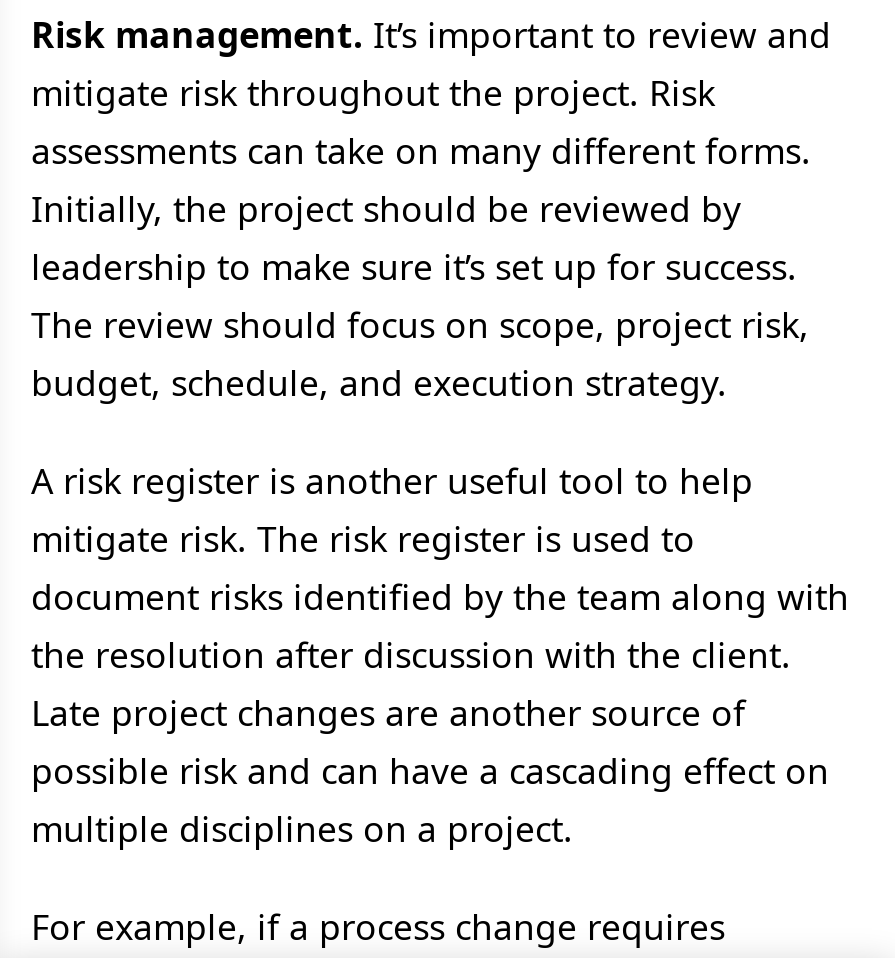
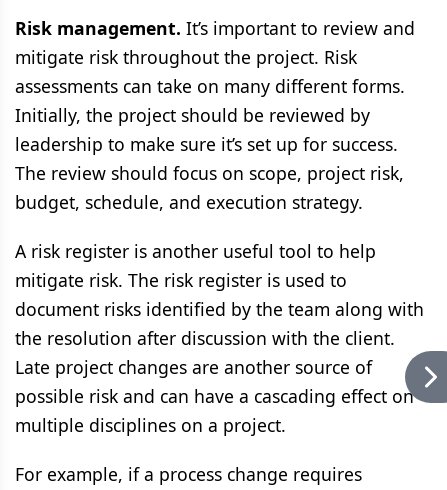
none -> [404,350,444,404] [image]

